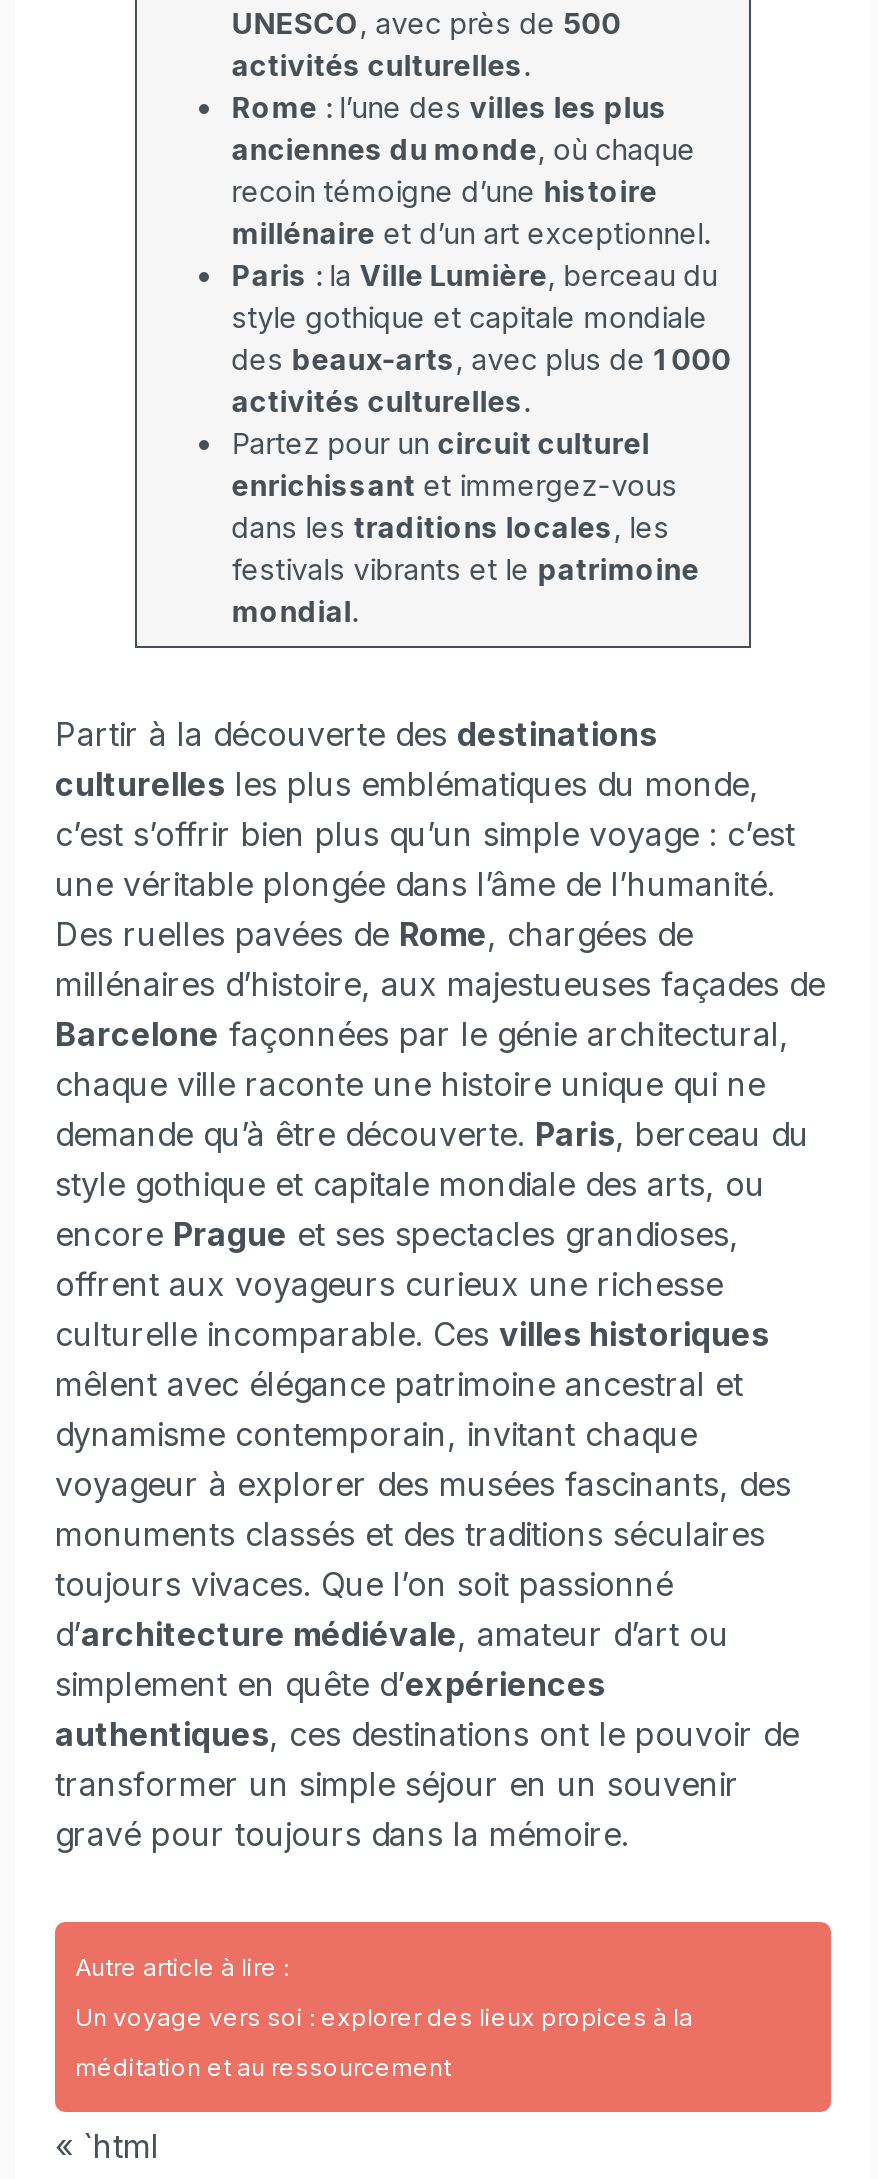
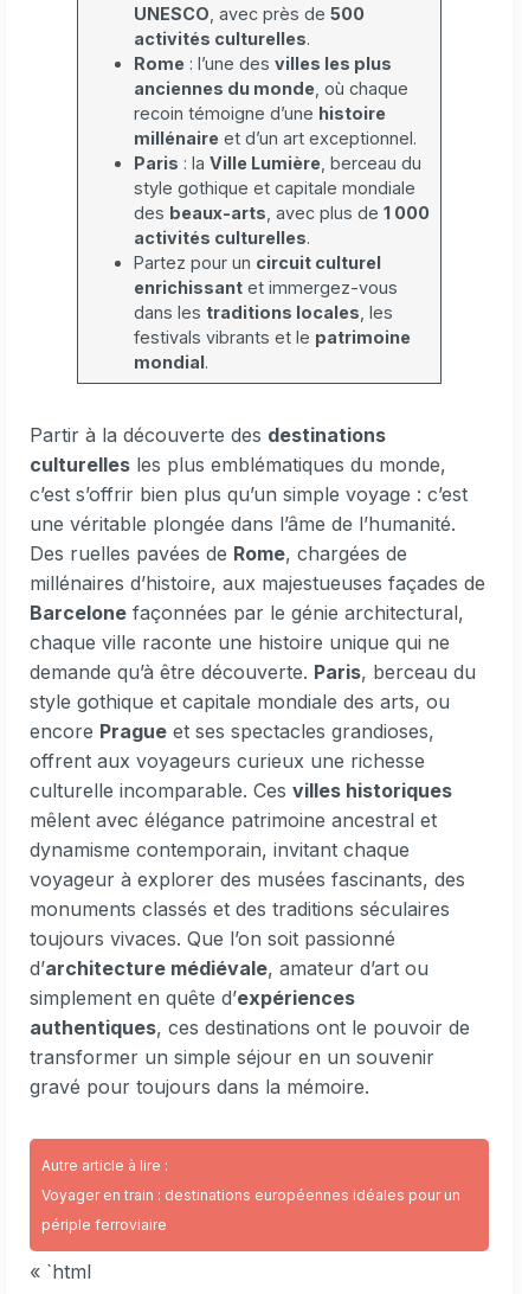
[75,2001,693,2031] Un voyage vers soi : explorer des lieux propices à la -> [41,1186,460,1204] Voyager en train : destinations européennes idéales pour un
[75,2051,451,2081] méditation et au ressourcement -> [41,1215,167,1233] périple ferroviaire

